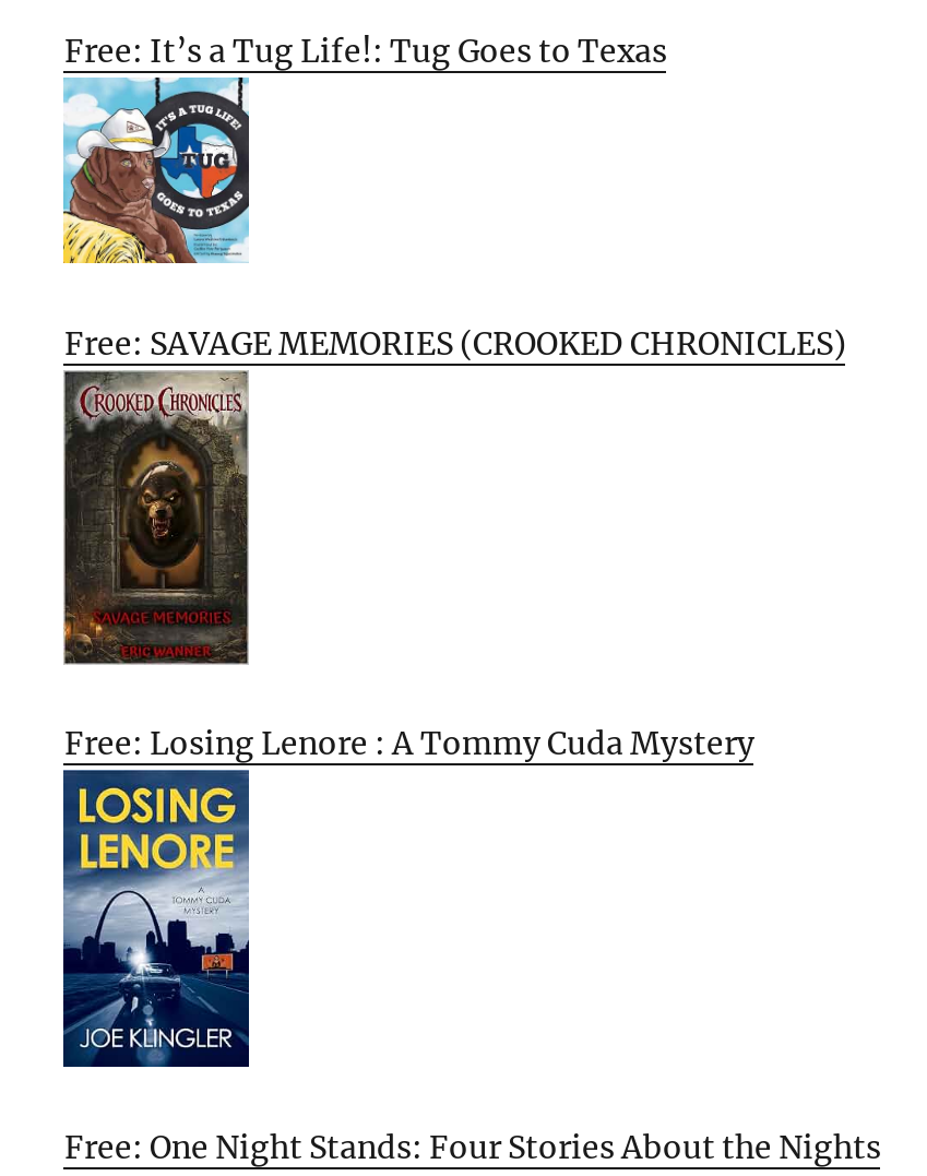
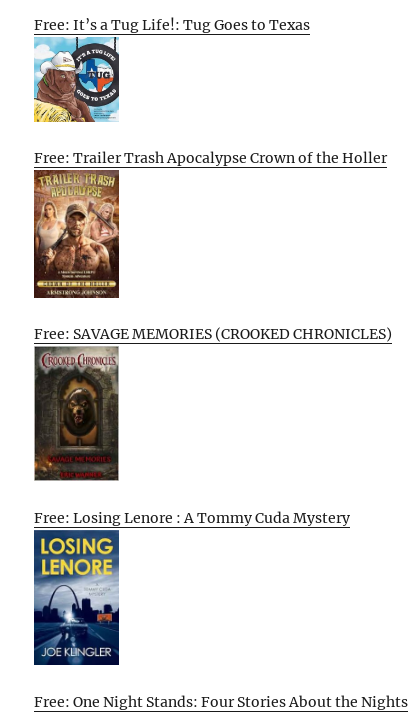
none -> [33,175,120,299] [image]
none -> [34,149,387,167] Free: Trailer Trash Apocalypse Crown of the Holler

